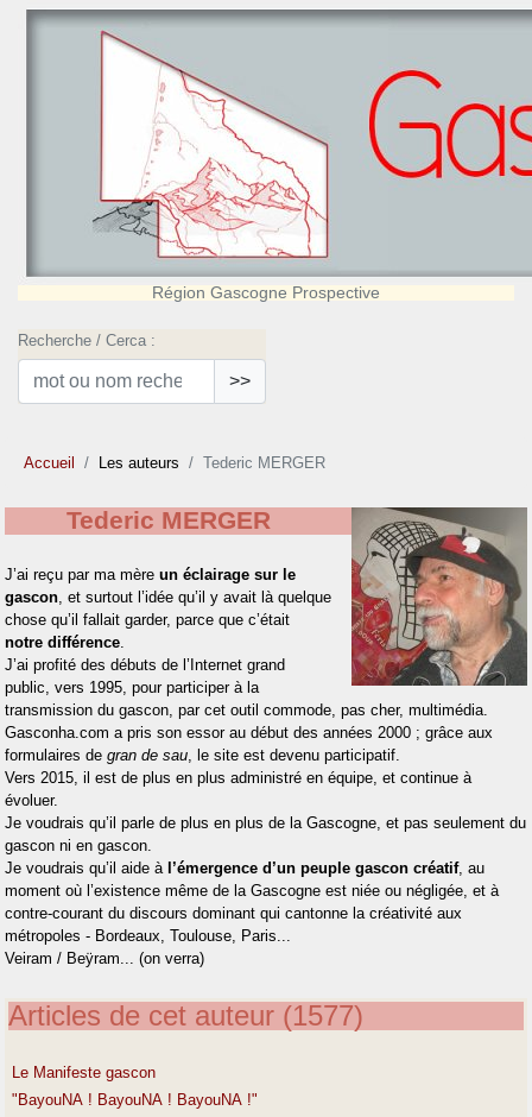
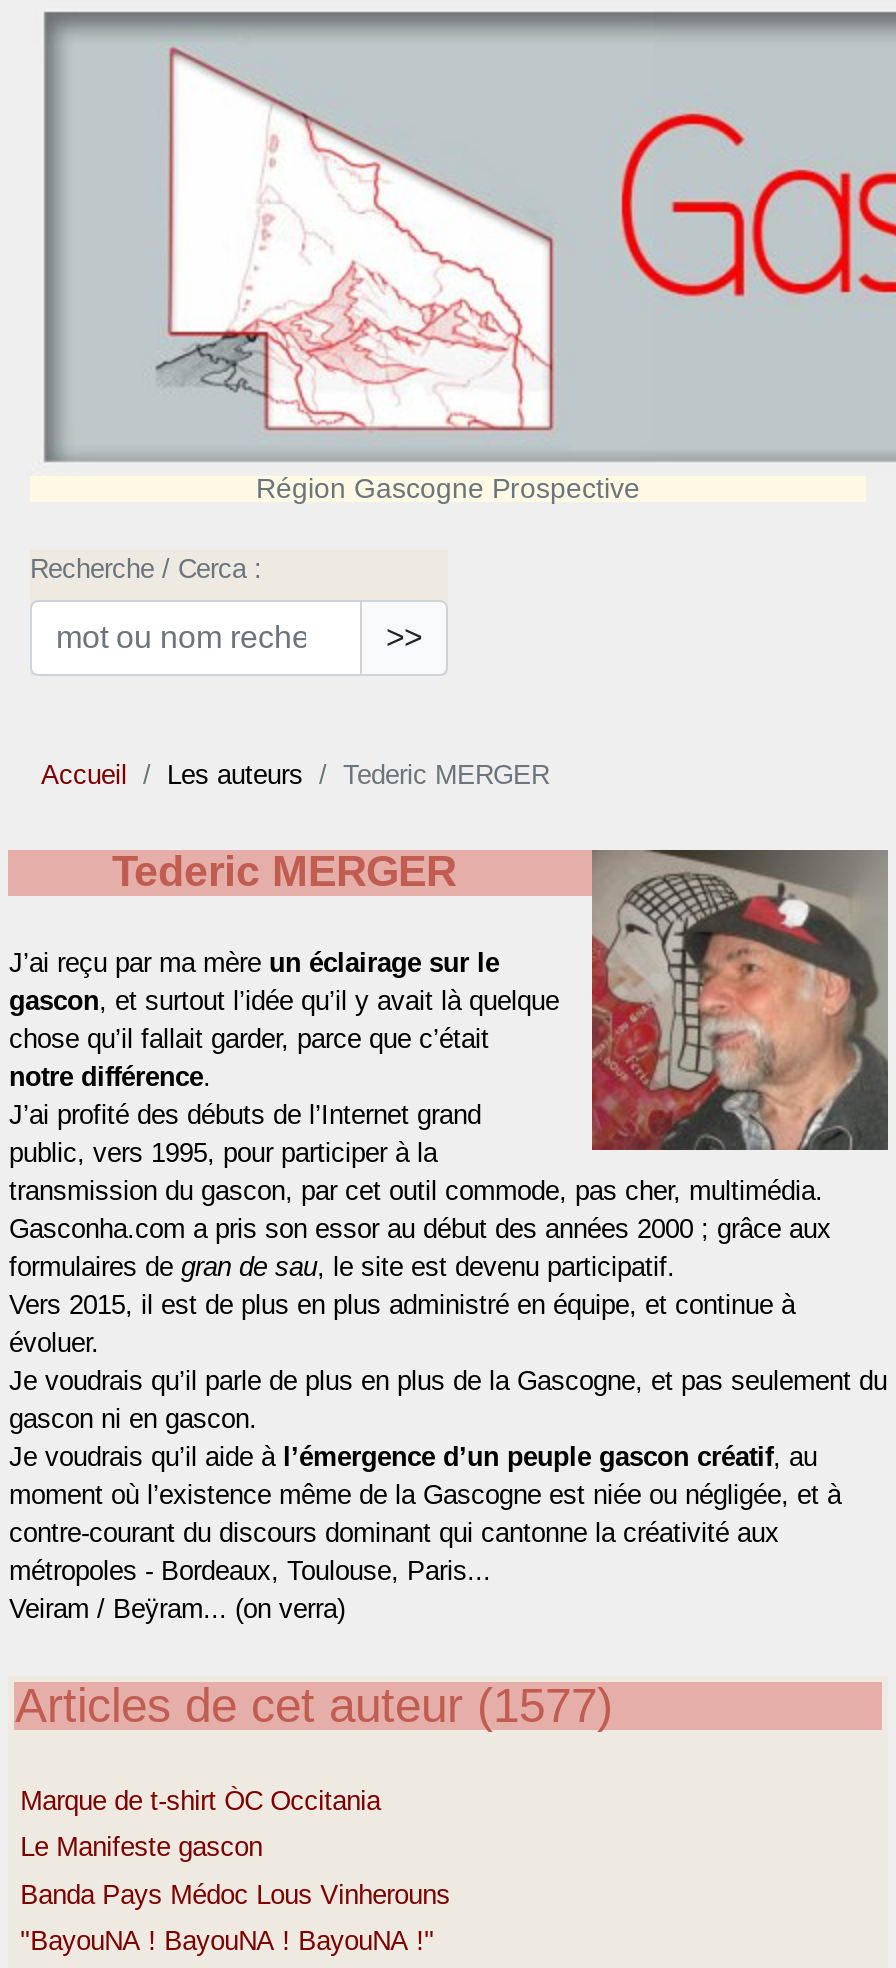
none -> [20,1786,380,1816] Marque de t-shirt ÒC Occitania
none -> [20,1880,450,1910] Banda Pays Médoc Lous Vinherouns

